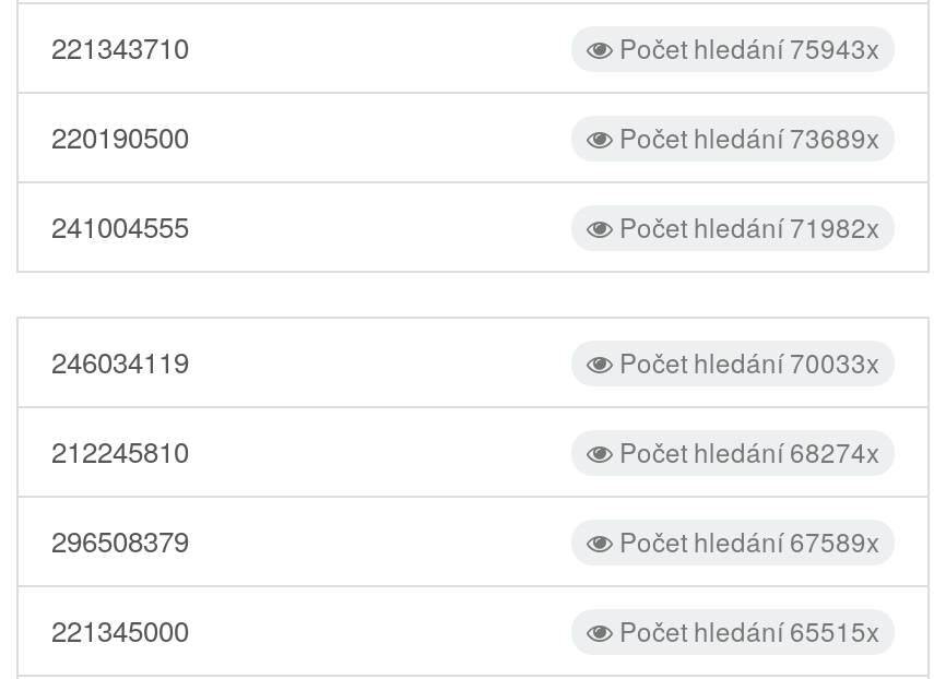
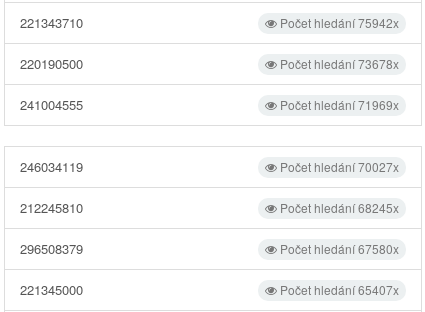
[613,28,879,65] Počet hledání 75943x -> [277,14,399,31] Počet hledání 75942x
[613,117,879,154] Počet hledání 73689x -> [277,55,399,72] Počet hledání 73678x
[613,207,879,244] Počet hledání 71982x -> [277,96,399,113] Počet hledání 71969x
[613,342,879,379] Počet hledání 70033x -> [277,158,399,175] Počet hledání 70027x
[613,432,879,469] Počet hledání 68274x -> [277,199,399,216] Počet hledání 68245x
[613,521,879,558] Počet hledání 67589x -> [277,240,399,257] Počet hledání 67580x
[613,611,879,648] Počet hledání 65515x -> [277,281,399,298] Počet hledání 65407x

